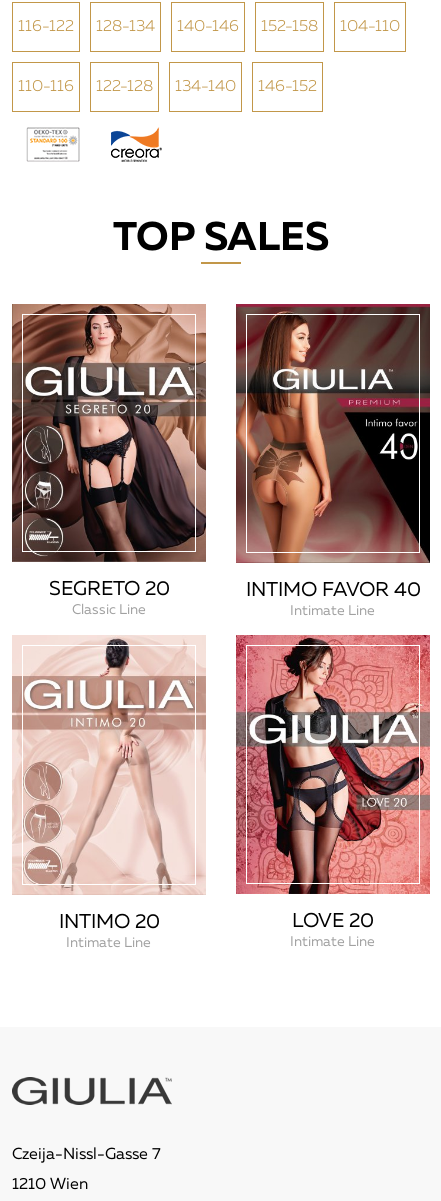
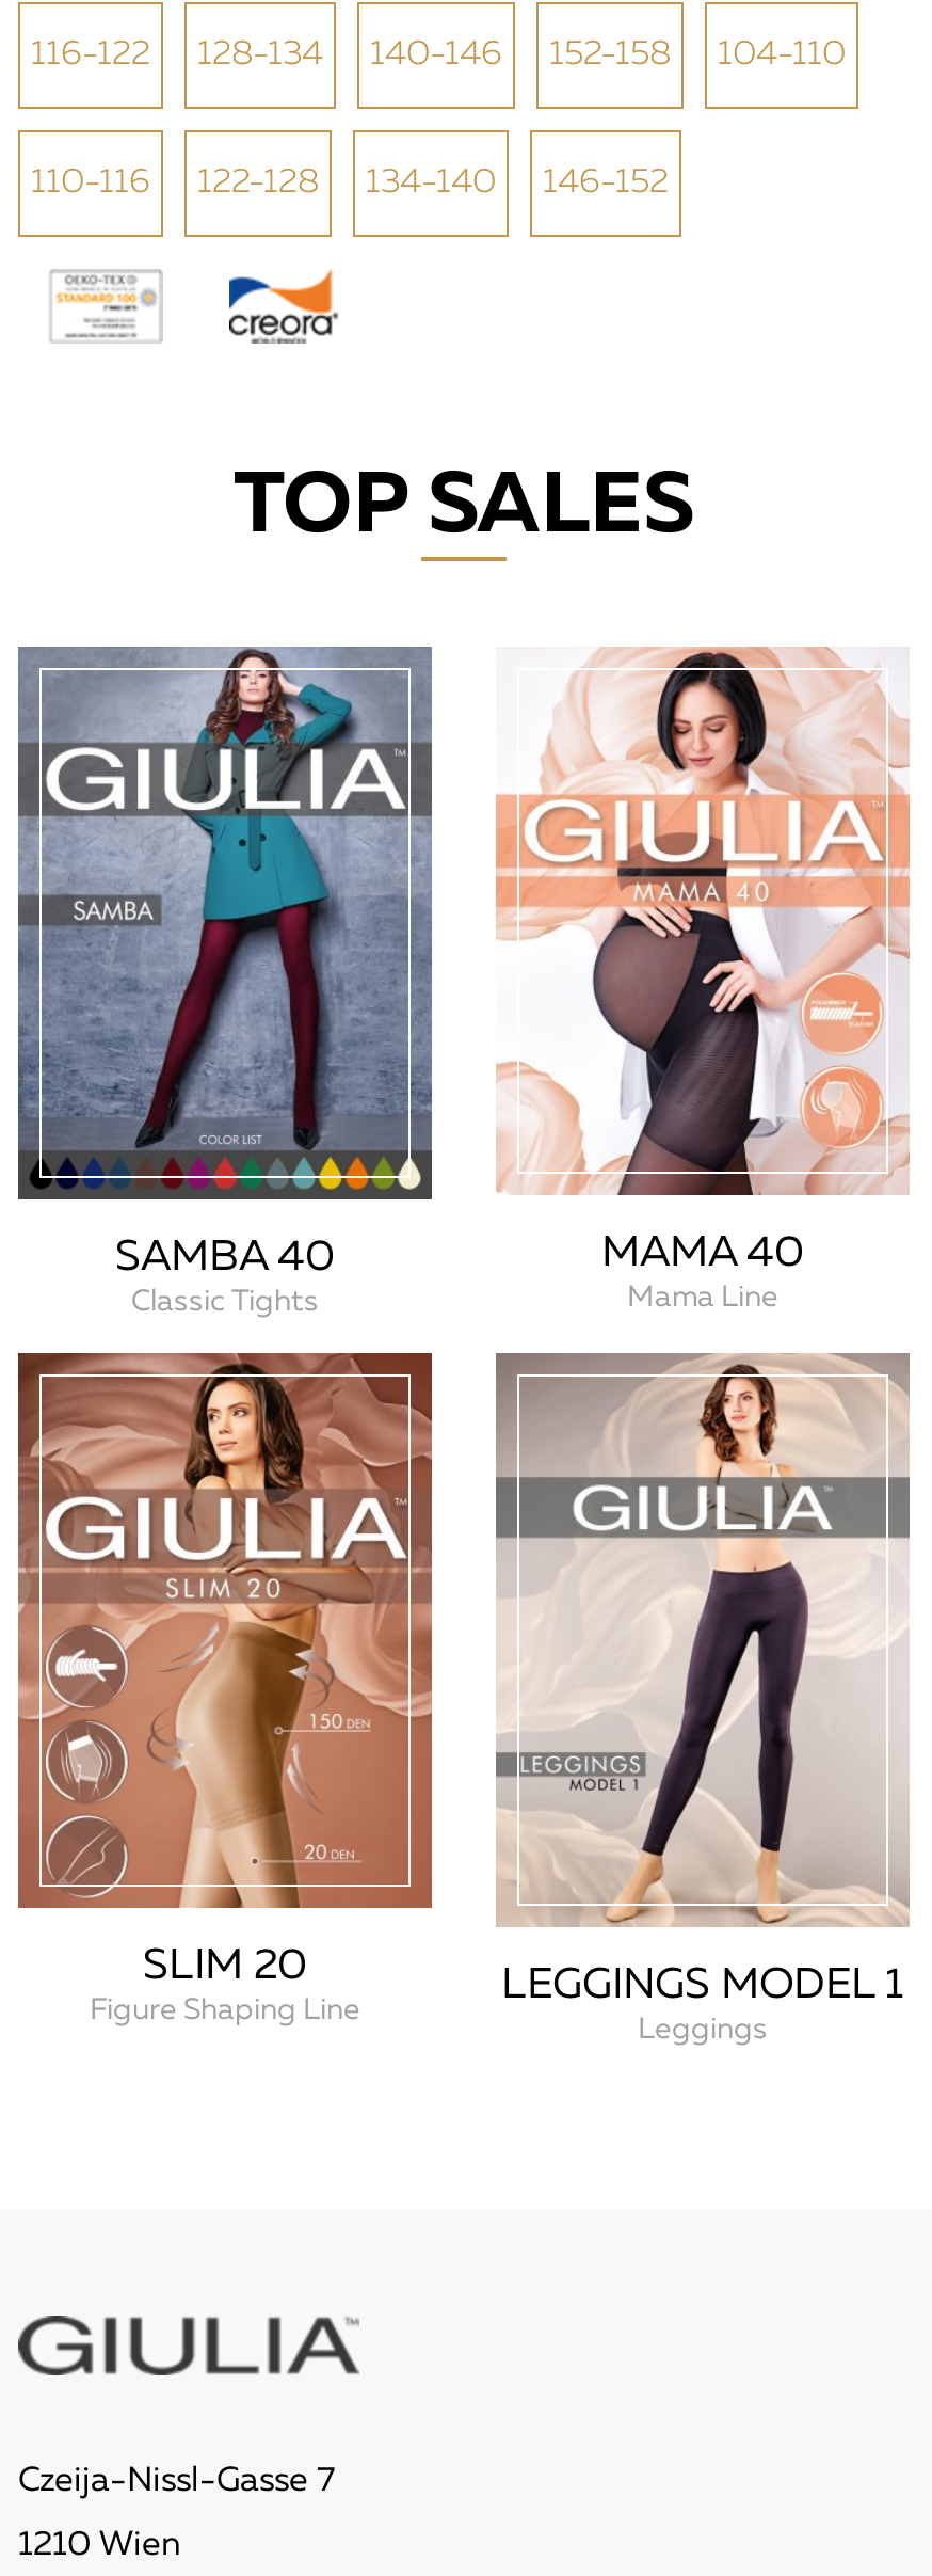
[11,303,207,617] [image] | SEGRETO 20 | Classic Line -> [16,645,432,1317] [image] | SAMBA 40 | Classic Tights
[235,303,431,618] [image] | INTIMO FAVOR 40 | Intimate Line -> [494,647,910,1312] [image] | MAMA 40 | Mama Line
[12,635,206,950] [image] | INTIMO 20 | Intimate Line -> [16,1351,434,2025] [image] | SLIM 20 | Figure Shaping Line
[235,634,431,949] [image] | LOVE 20 | Intimate Line -> [496,1353,912,2044] [image] | LEGGINGS MODEL 1 | Leggings

